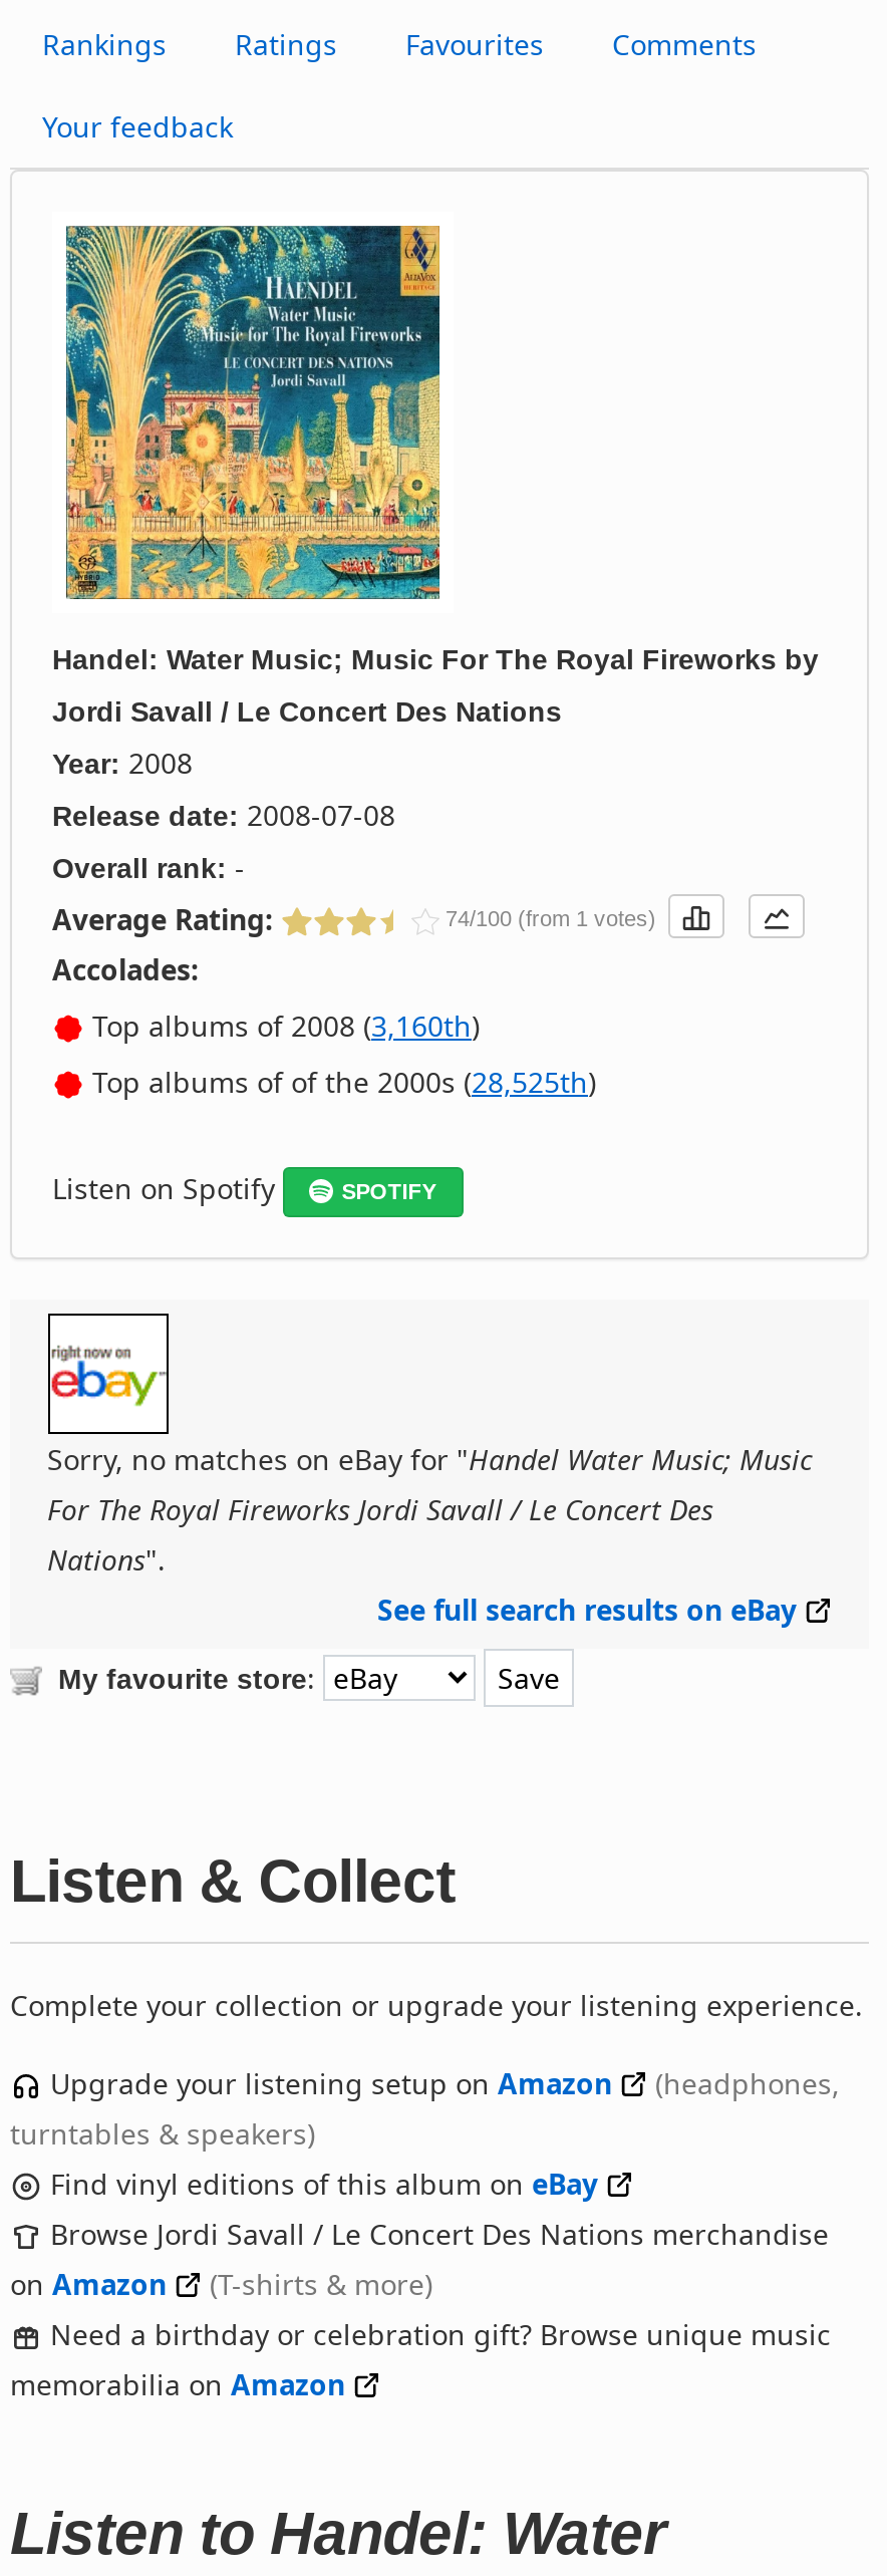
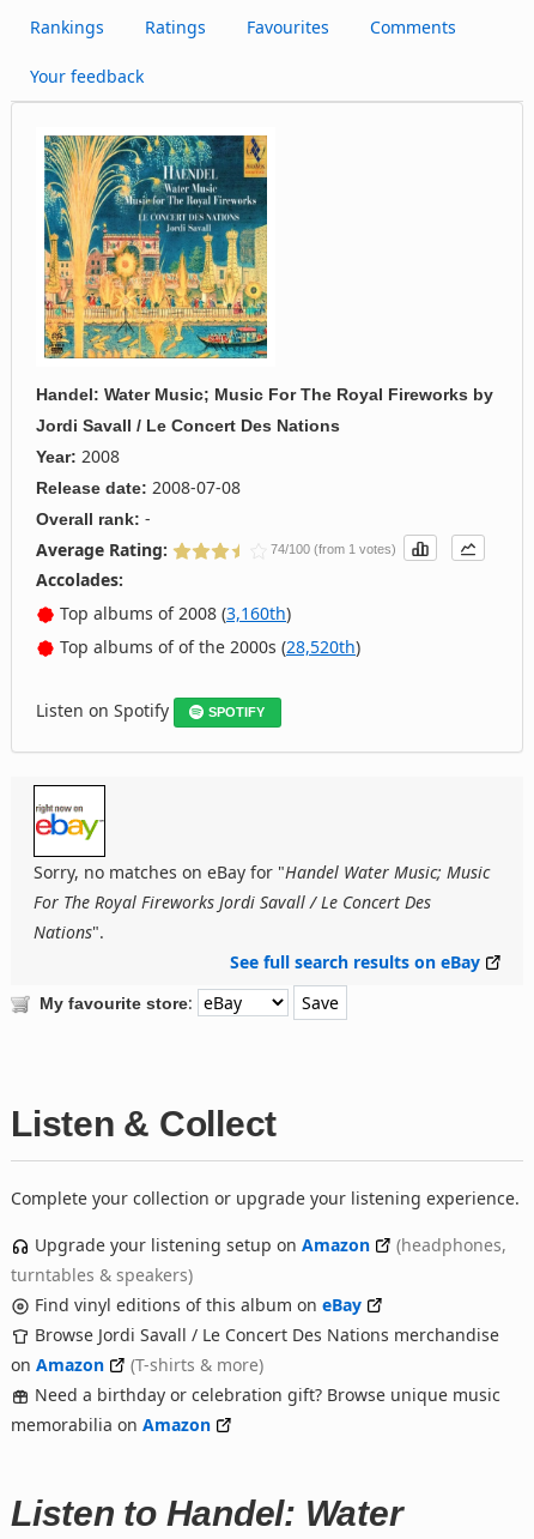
[84,1063,596,1101] Top albums of of the 2000s (28,525th) -> [55,635,360,658] Top albums of of the 2000s (28,520th)

